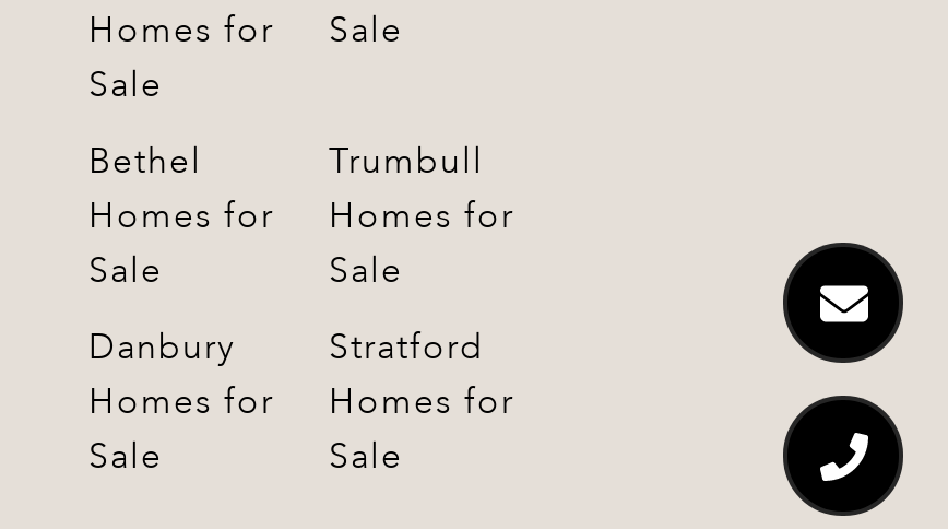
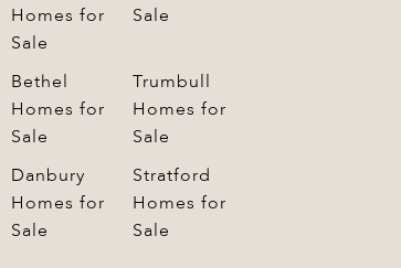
[781,240,905,365] [image] -> none
[781,393,905,518] [image] -> none

